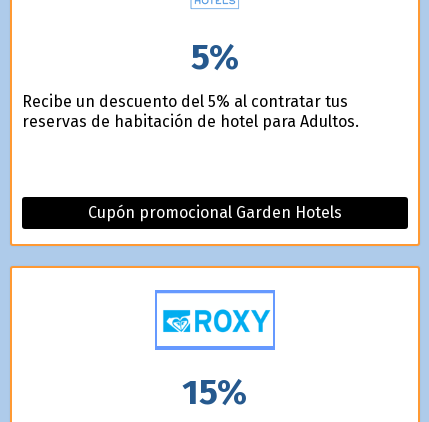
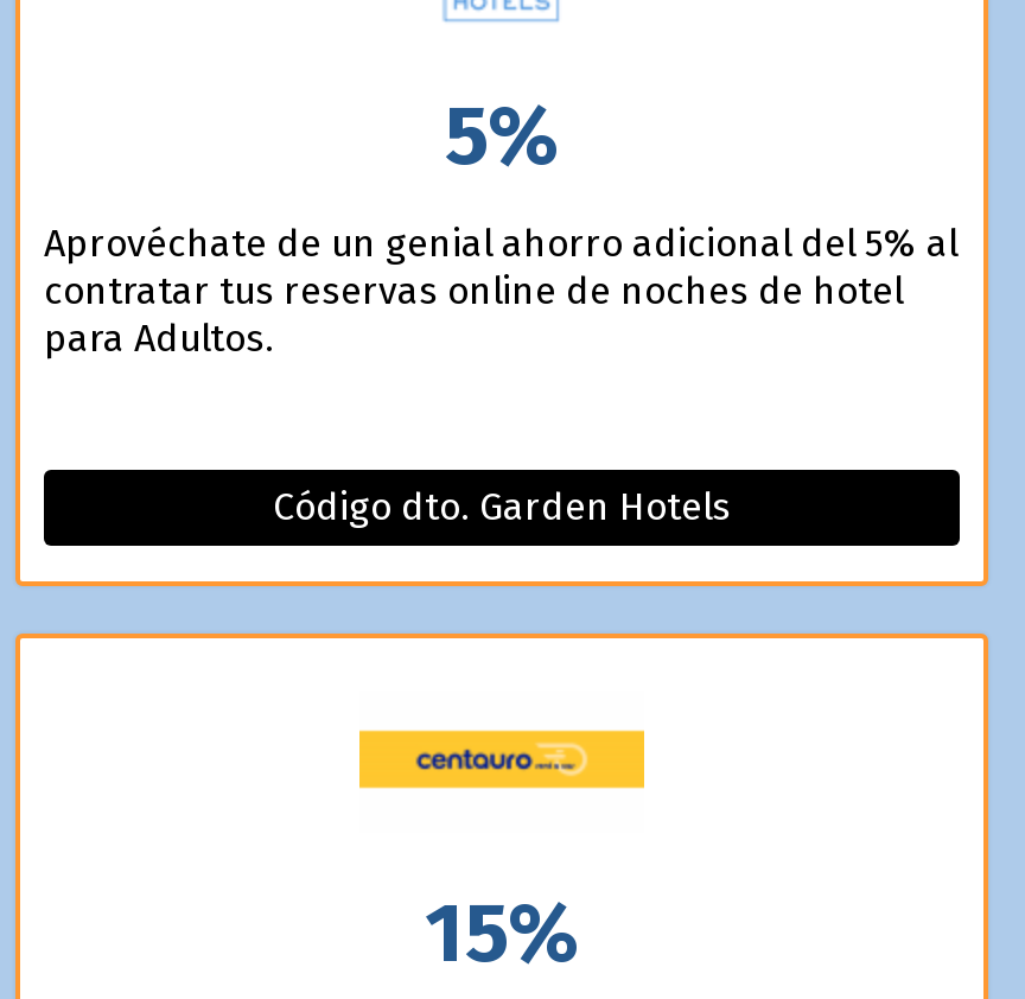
[22,92,359,131] Recibe un descuento del 5% al contratar tus | reservas de habitación de hotel para Adultos. -> [44,219,957,359] Aprovéchate de un genial ahorro adicional del 5% al | contratar tus reservas online de noches de hotel | para Adultos.
[88,203,342,222] Cupón promocional Garden Hotels -> [273,482,731,528] Código dto. Garden Hotels
[154,289,276,351] [image] -> [357,688,647,831] [image]

